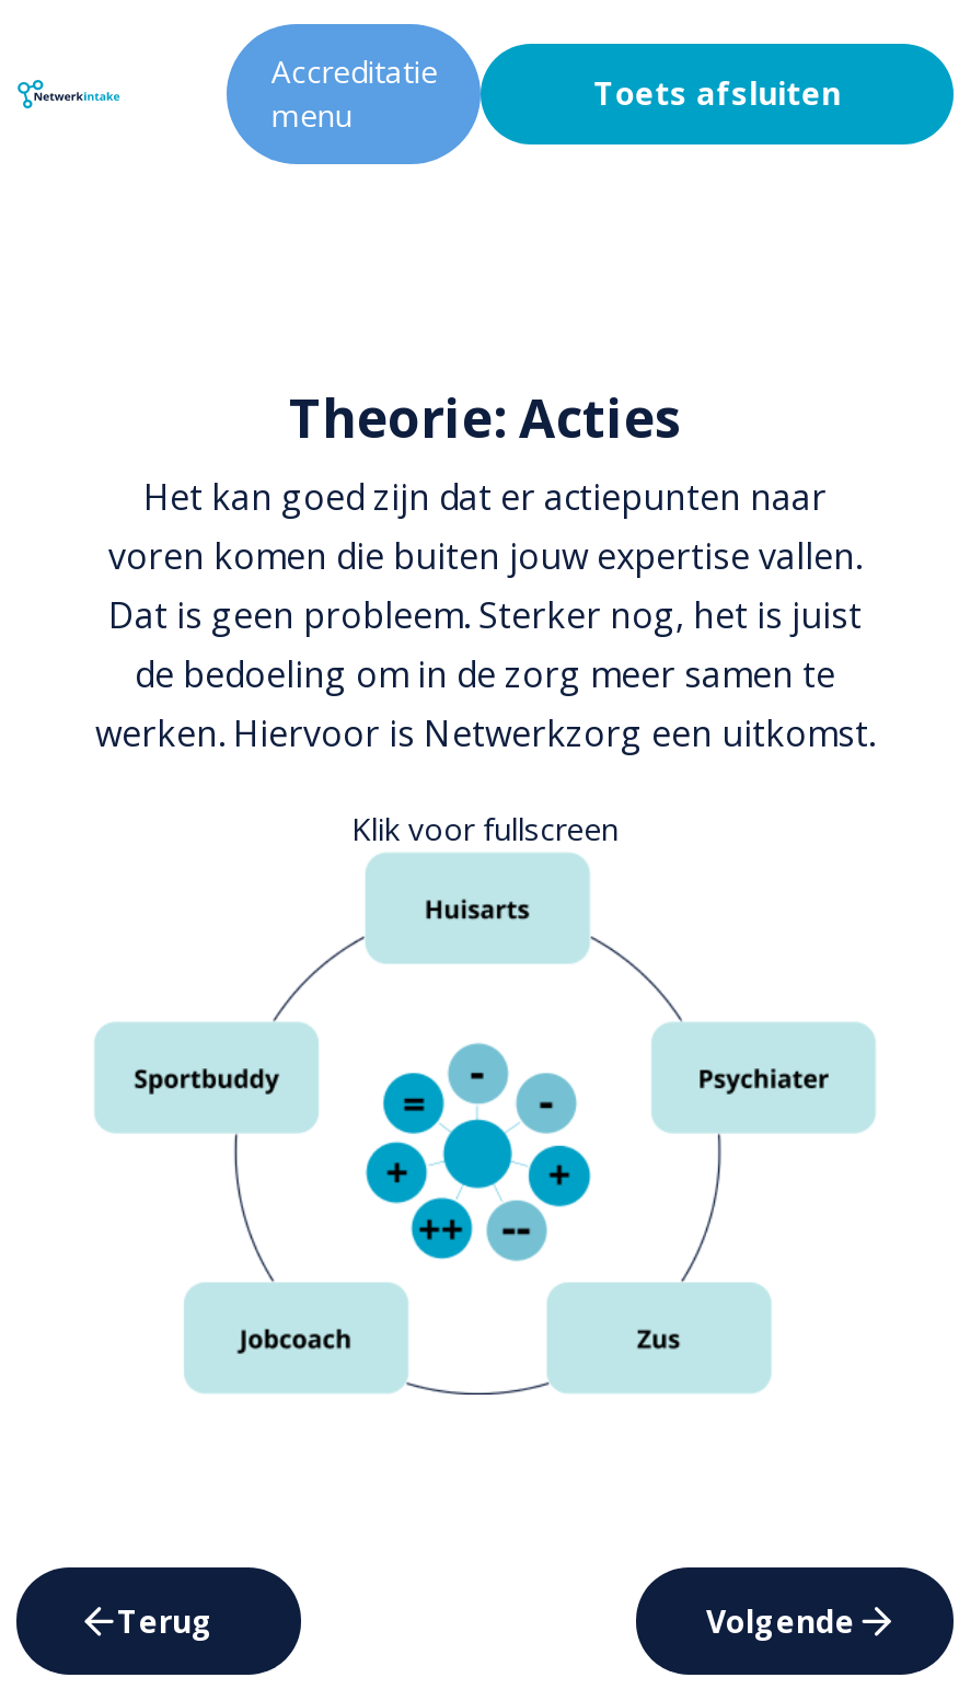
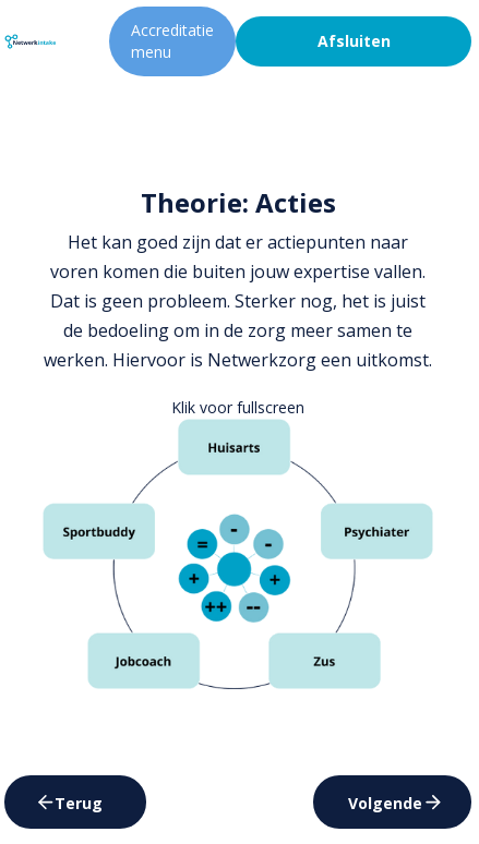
[594,72,841,114] Toets afsluiten -> [317,31,390,51] Afsluiten

